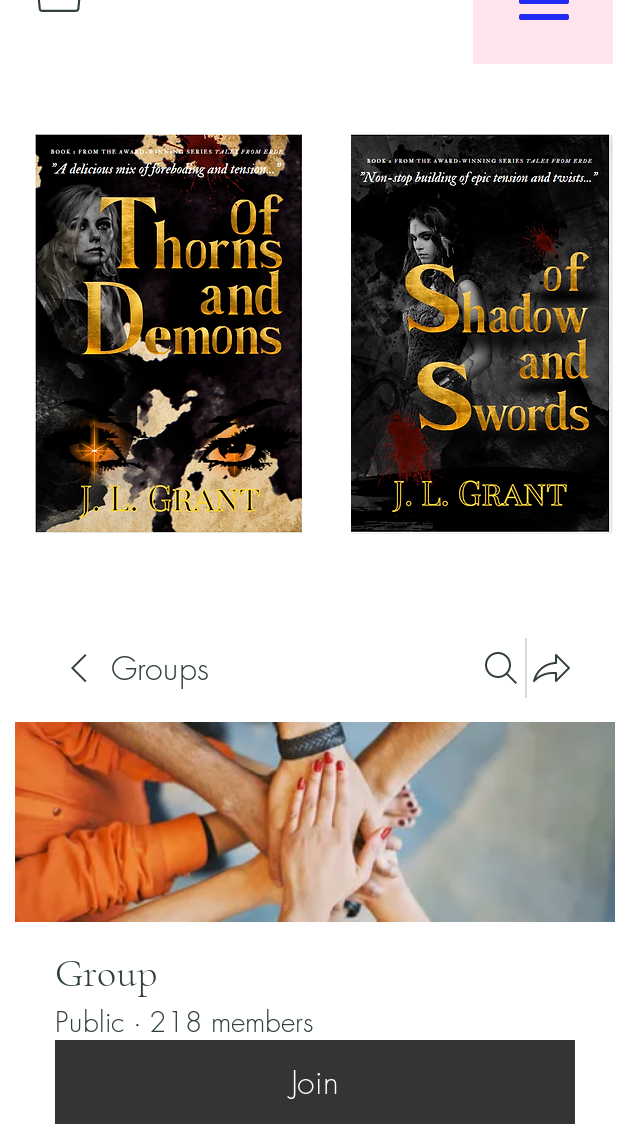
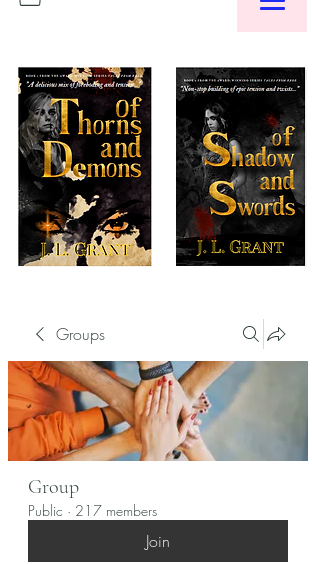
[55,1002,313,1040] Public · 218 members -> [28,501,157,520] Public · 217 members

